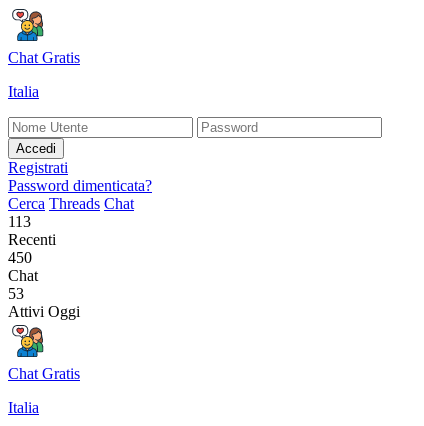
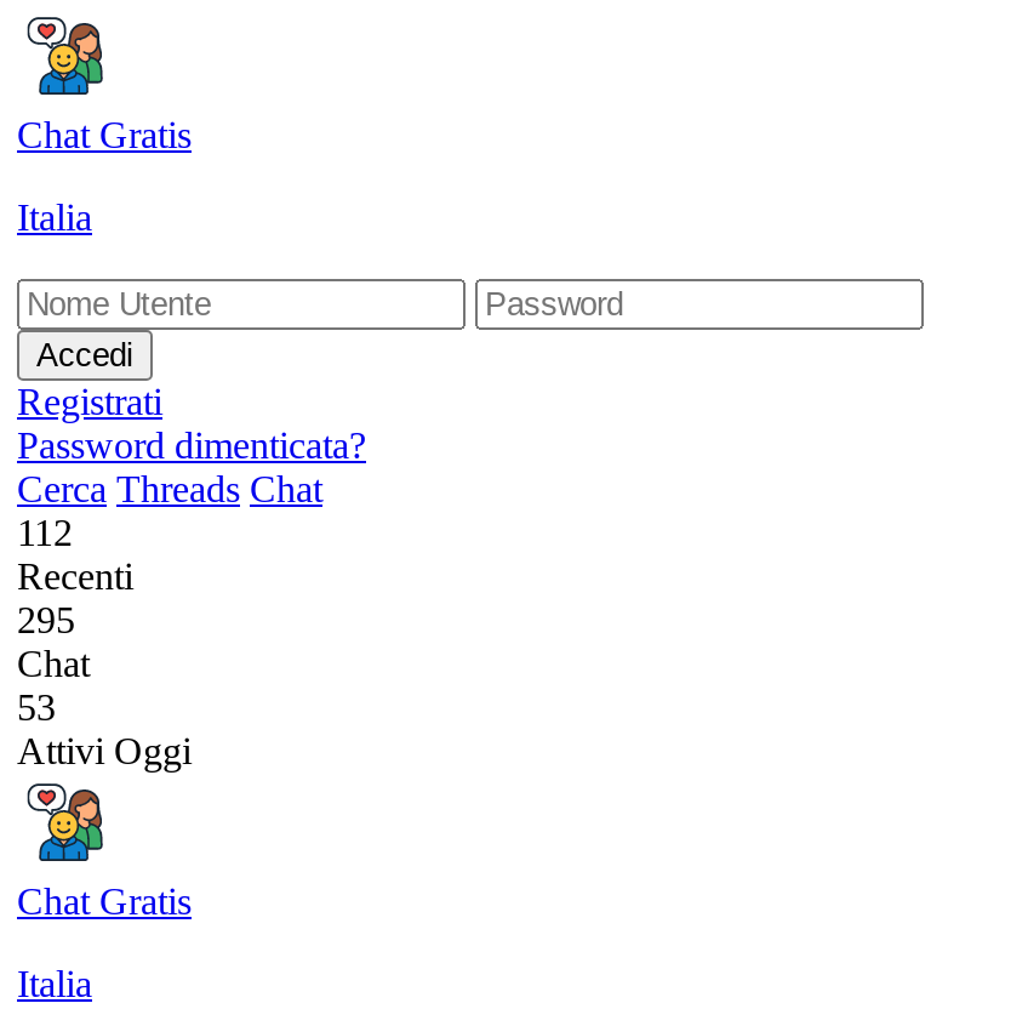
[8,213,31,230] 113 -> [17,512,73,553] 112
[8,249,32,266] 450 -> [17,599,75,640] 295

